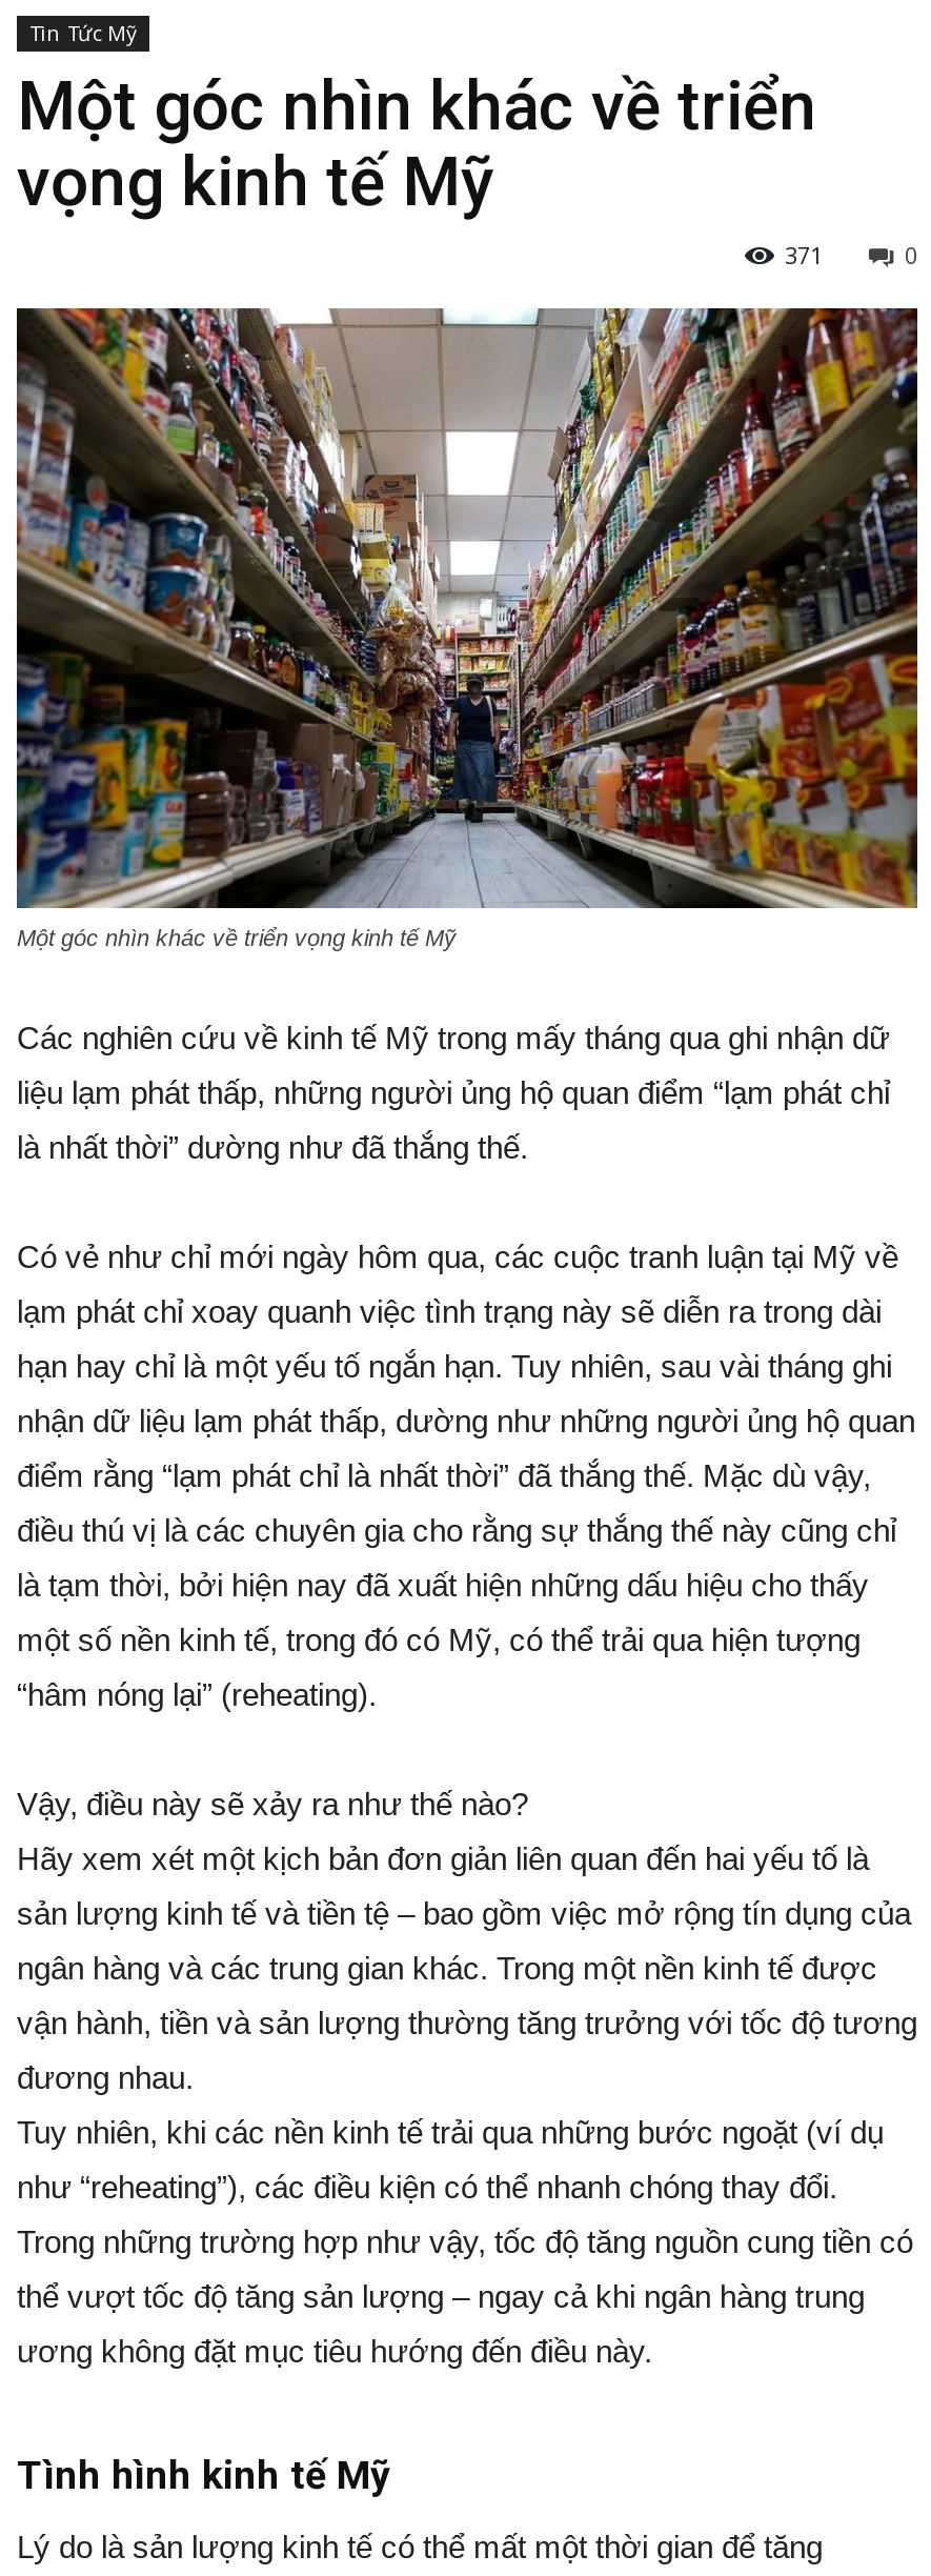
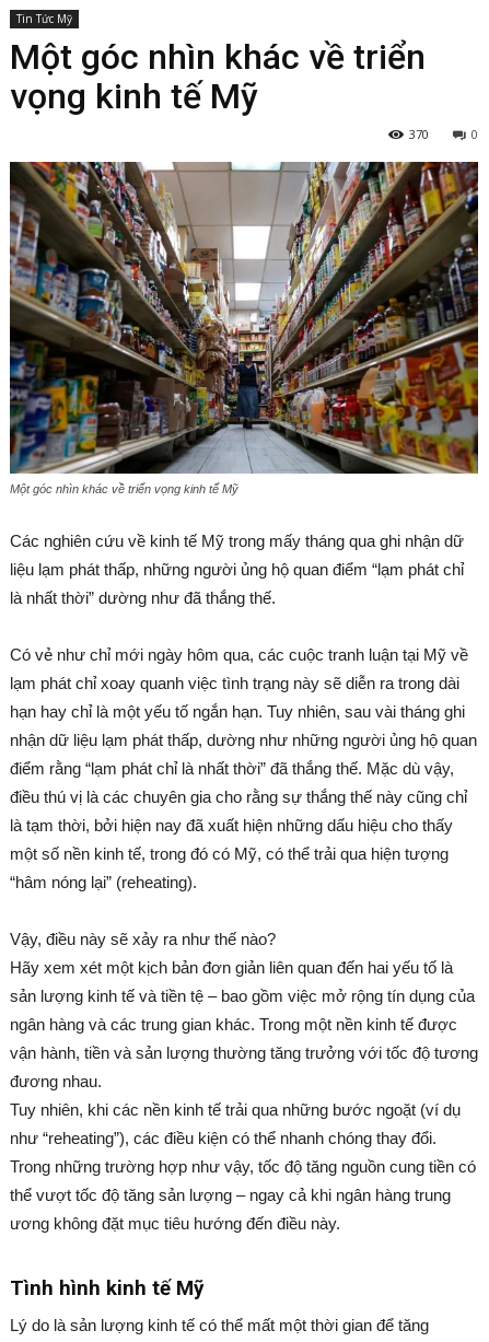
[785,239,823,270] 371 -> [409,126,429,142] 370

